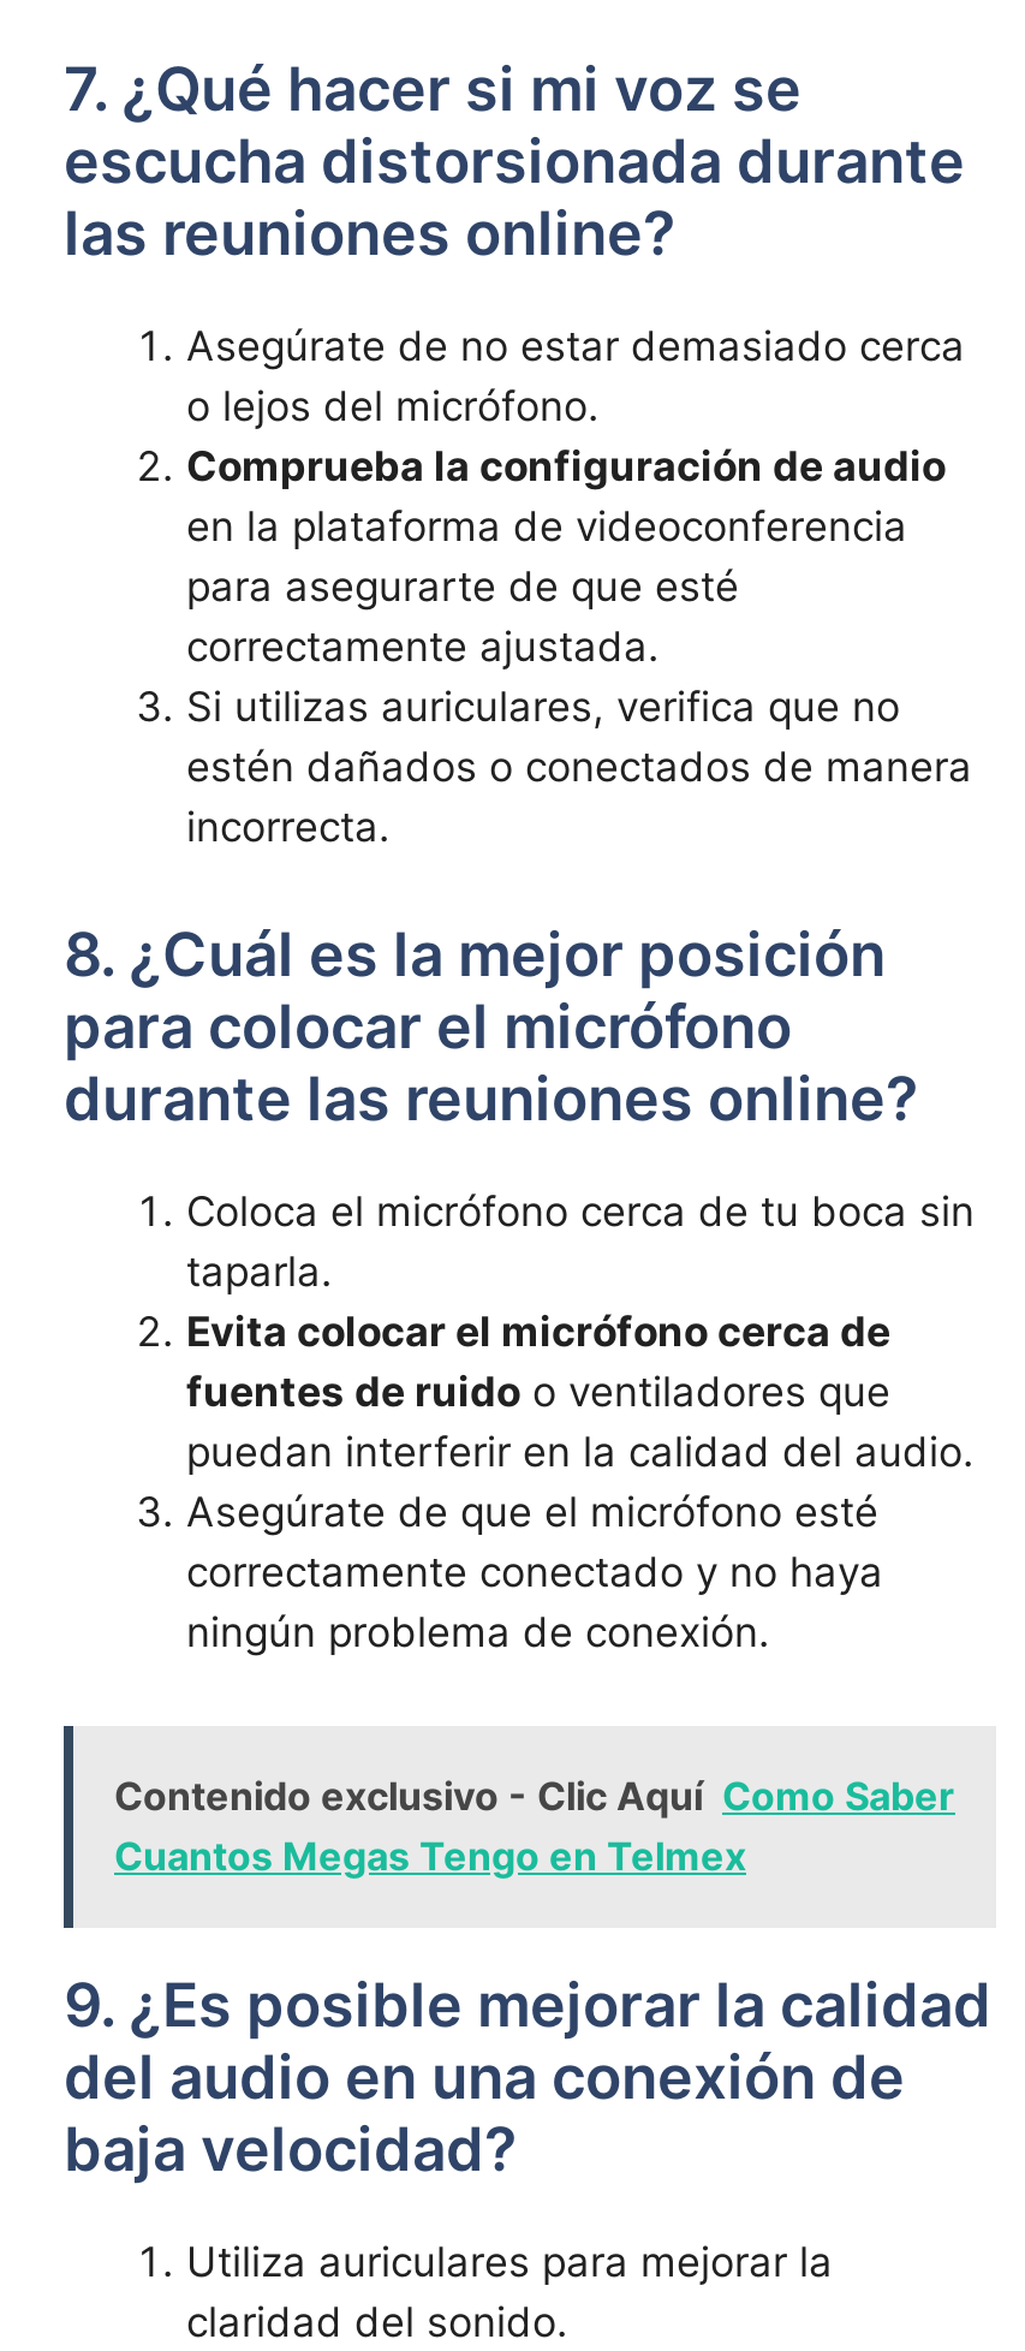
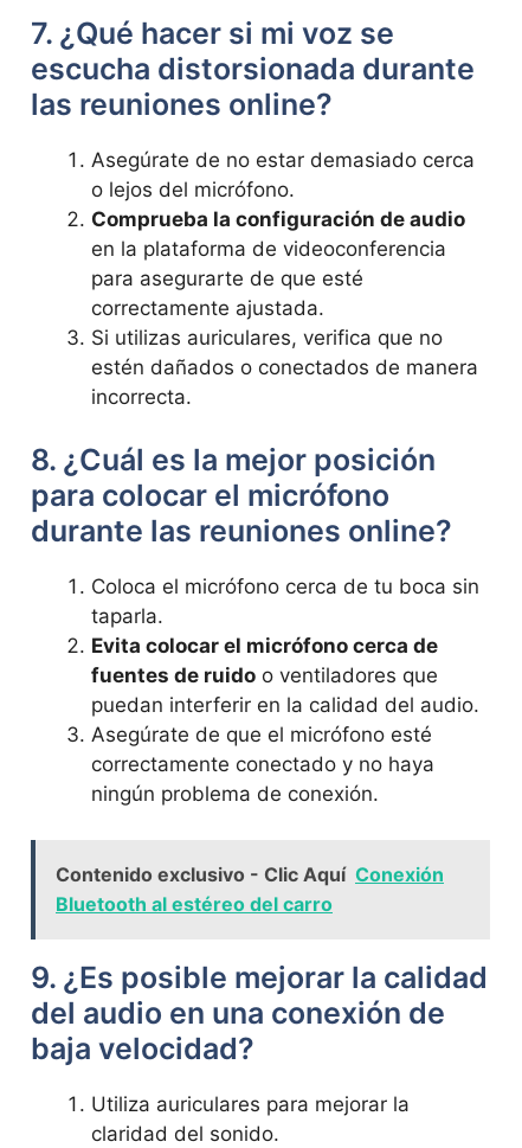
[114,1770,955,1879] Contenido exclusivo - Clic Aquí Como Saber | Cuantos Megas Tengo en Telmex -> [56,862,444,915] Contenido exclusivo - Clic Aquí Conexión | Bluetooth al estéreo del carro

